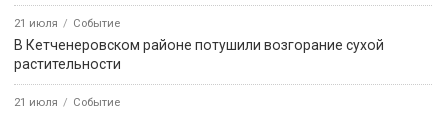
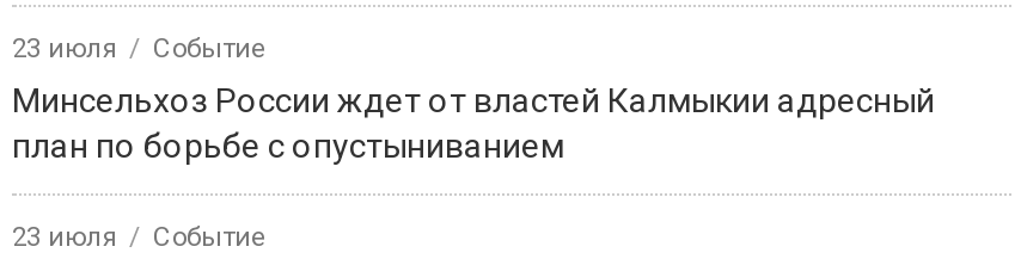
[14,17,120,30] 21 июля Событие -> [12,34,265,65] 23 июля Событие
[14,37,384,72] В Кетченеровском районе потушили возгорание сухой | растительности -> [12,82,935,166] Минсельхоз России ждет от властей Калмыкии адресный | план по борьбе с опустыниванием
[14,96,120,109] 21 июля Событие -> [12,223,265,254] 23 июля Событие

